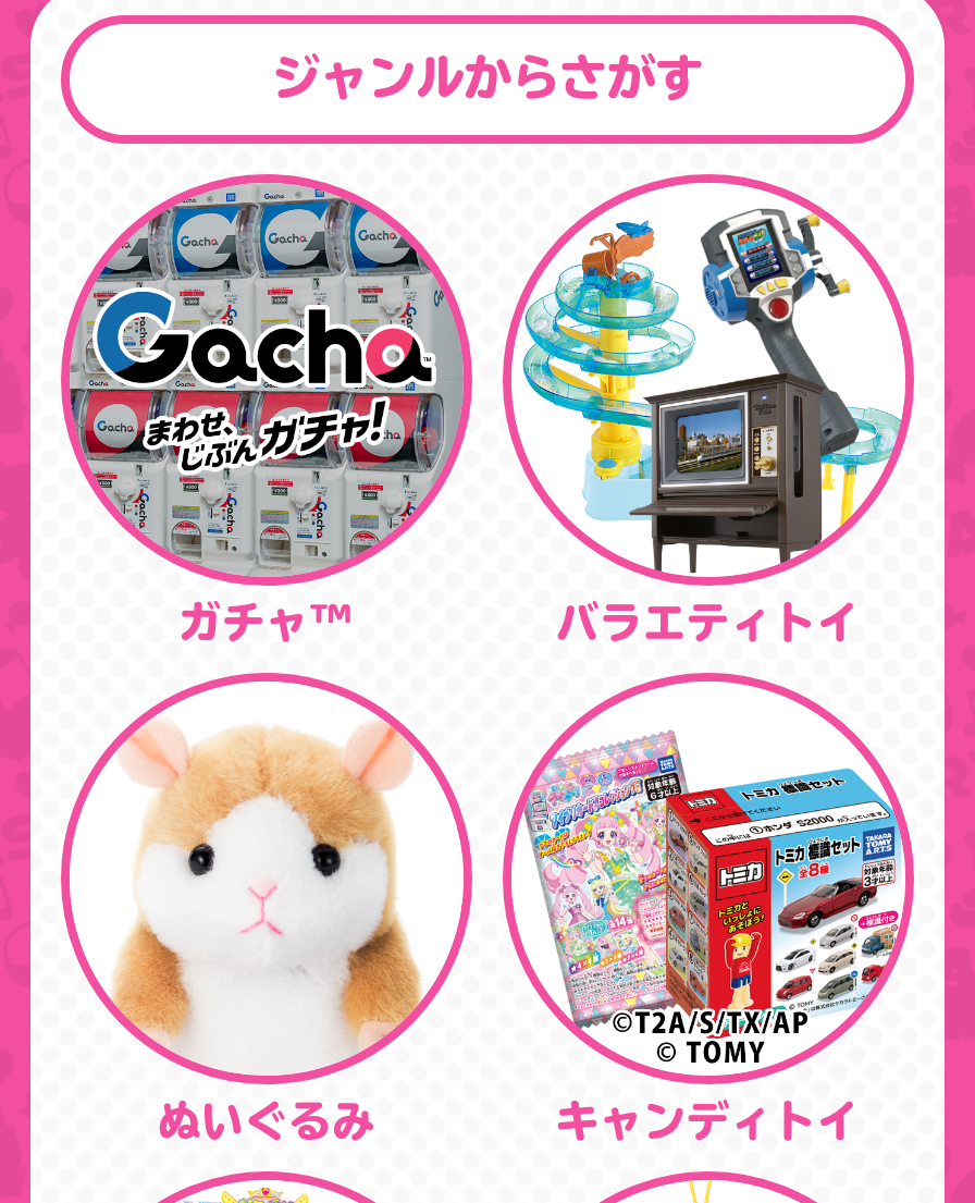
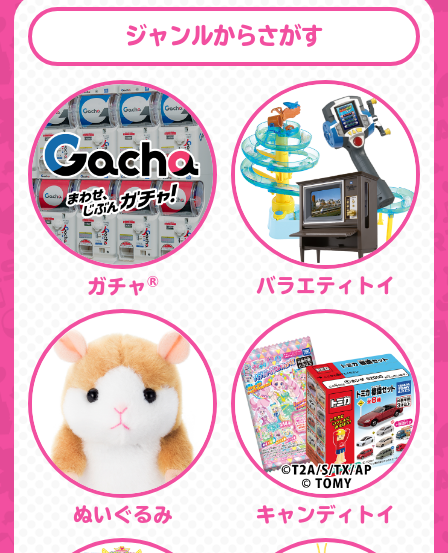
[178,601,355,642] ガチャ™ -> [86,276,158,295] ガチャ®

